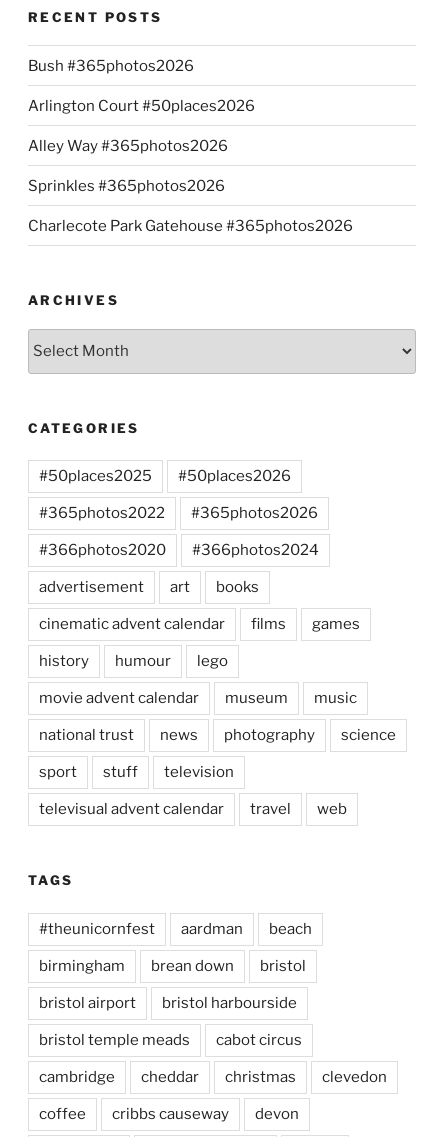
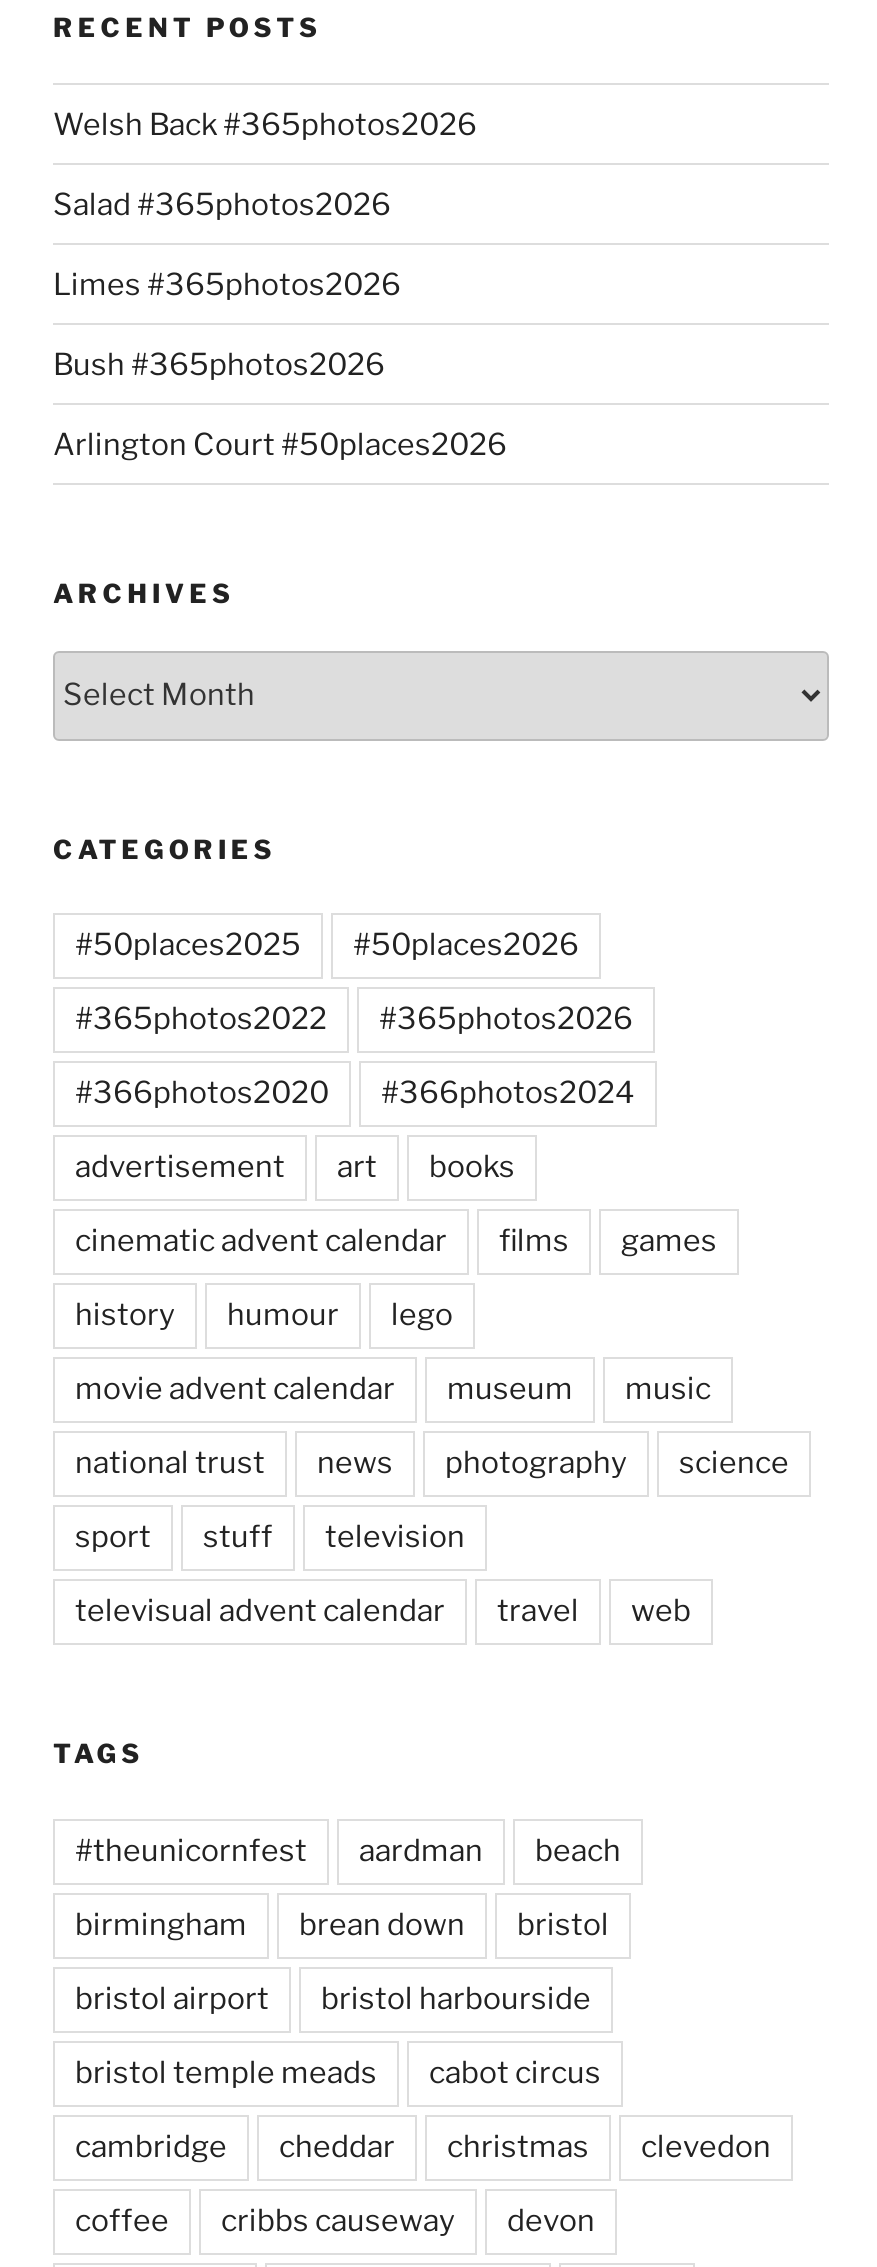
none -> [53,107,477,303] Welsh Back #365photos2026 | Salad #365photos2026 | Limes #365photos2026
moved [28,57,255,115] -> [53,347,507,463]: Bush #365photos2026 | Arlington Court #50places2026
[28,137,353,235] Alley Way #365photos2026 | Sprinkles #365photos2026 | Charlecote Park Gatehouse #365photos2026 -> none

